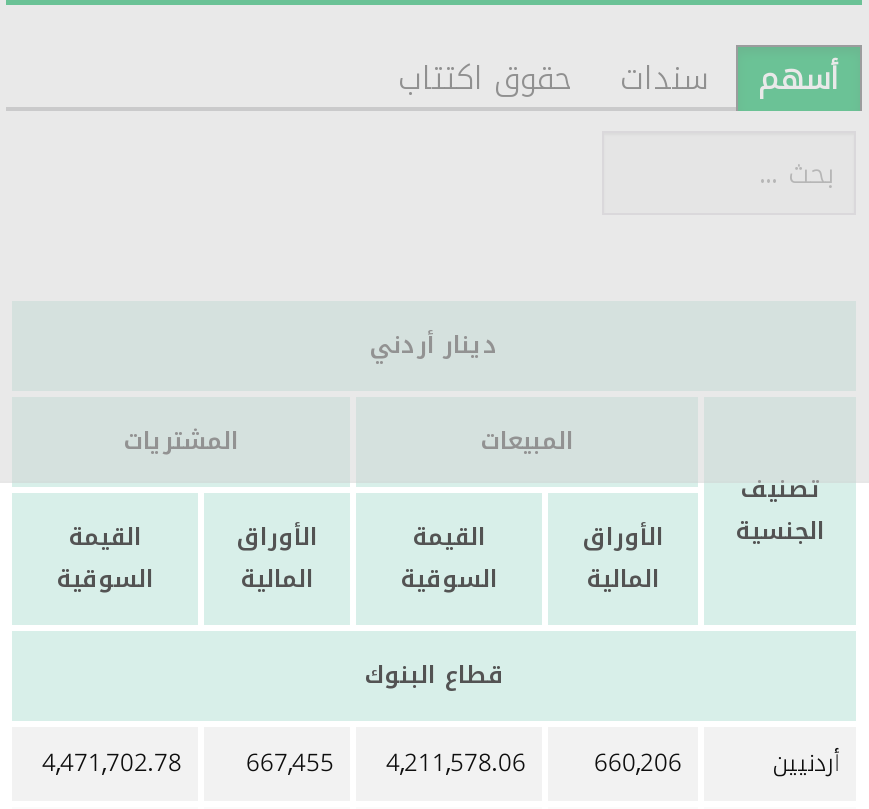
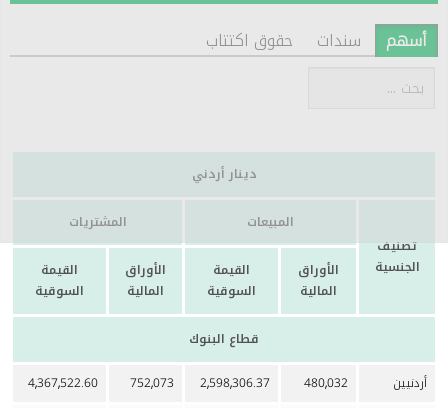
[42,741,182,785] 4,471,702.78 -> [28,372,98,394] 4,367,522.60
[246,741,334,785] 667,455 -> [130,372,174,394] 752,073
[386,741,526,785] 4,211,578.06 -> [200,372,270,394] 2,598,306.37
[594,741,682,785] 660,206 -> [304,372,348,394] 480,032

